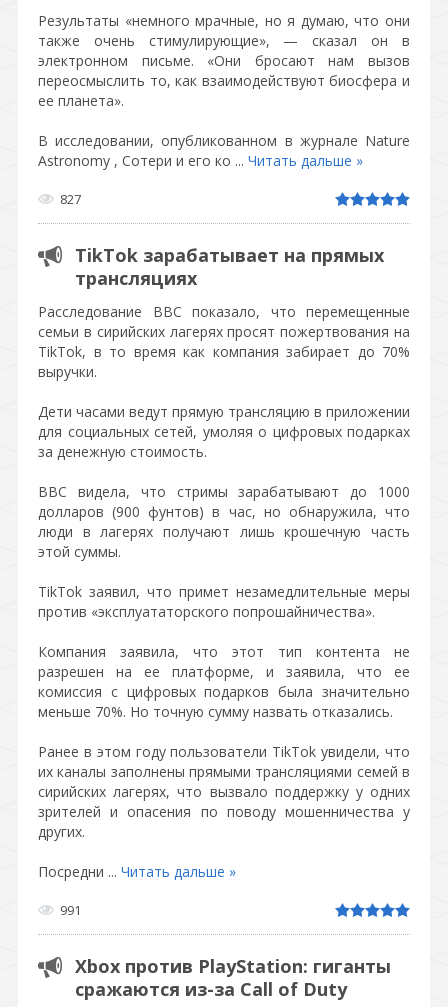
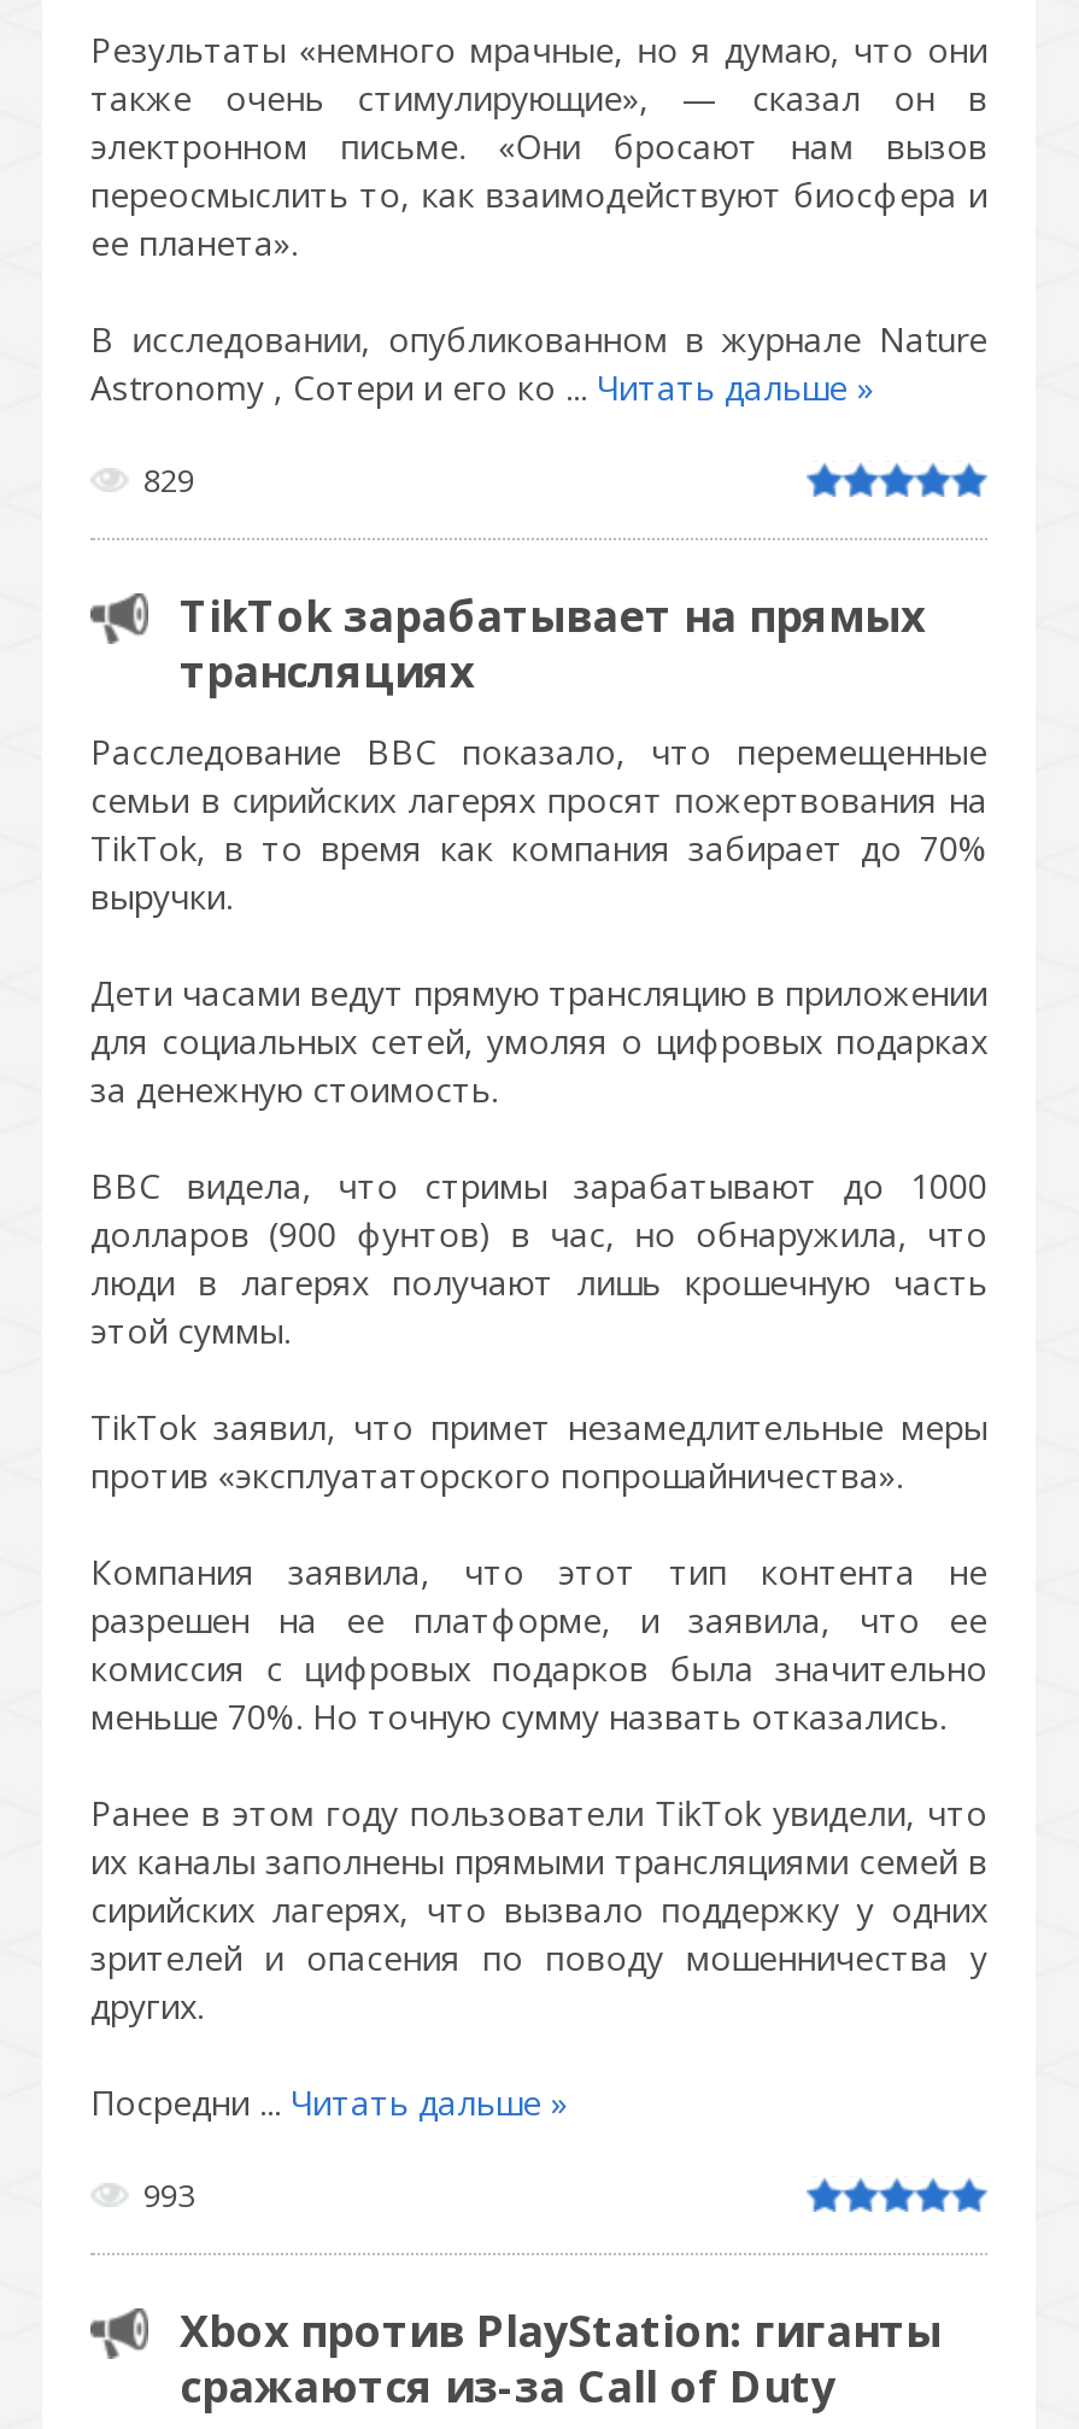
[60,190,81,208] 827 -> [143,458,194,501] 829
[60,901,81,919] 991 -> [143,2173,194,2216] 993

